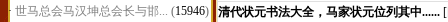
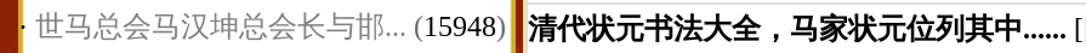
[8,4,209,18] ·世马总会马汉坤总会长与邯... (15946) -> [18,10,506,43] ·世马总会马汉坤总会长与邯... (15948)

